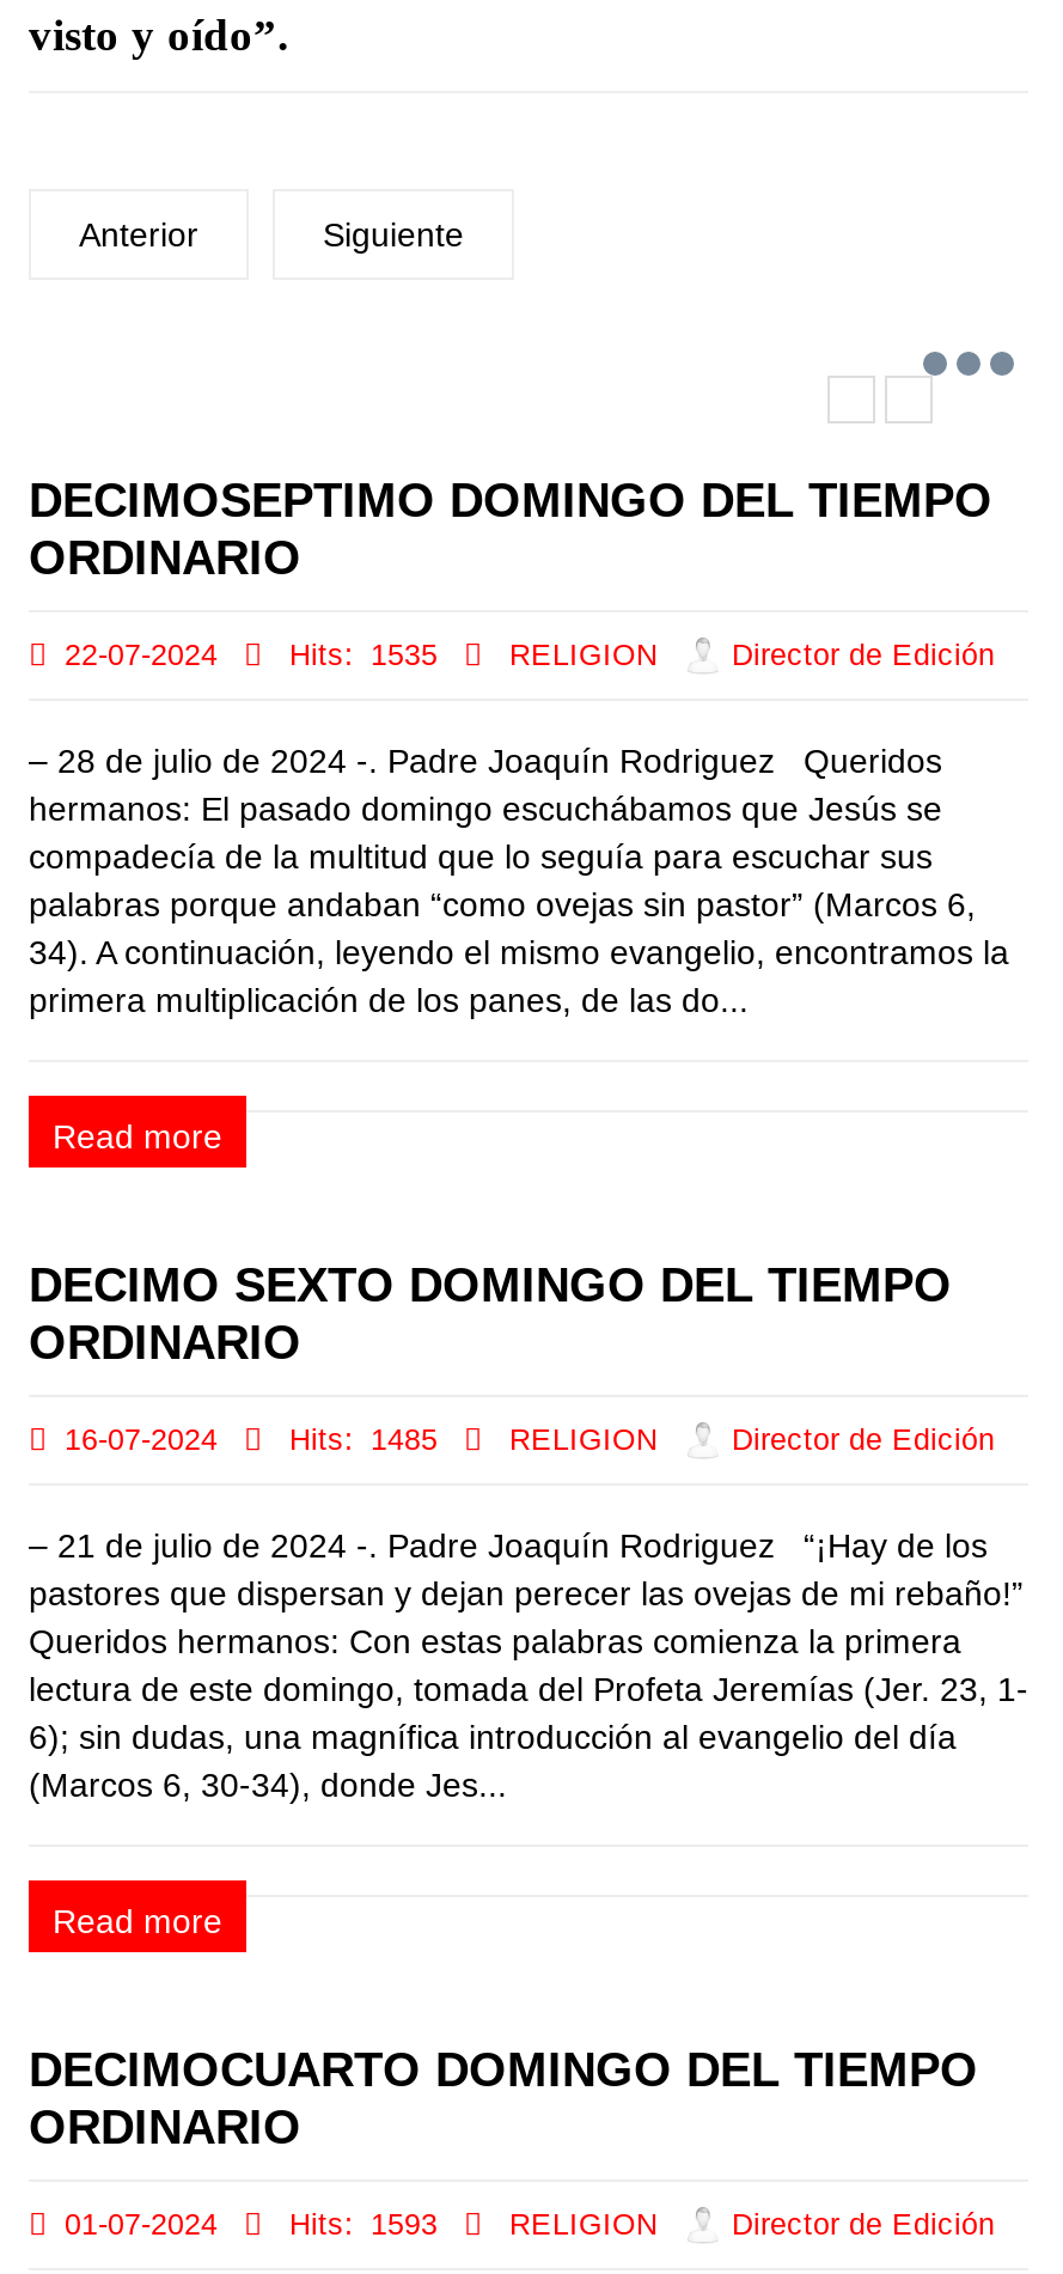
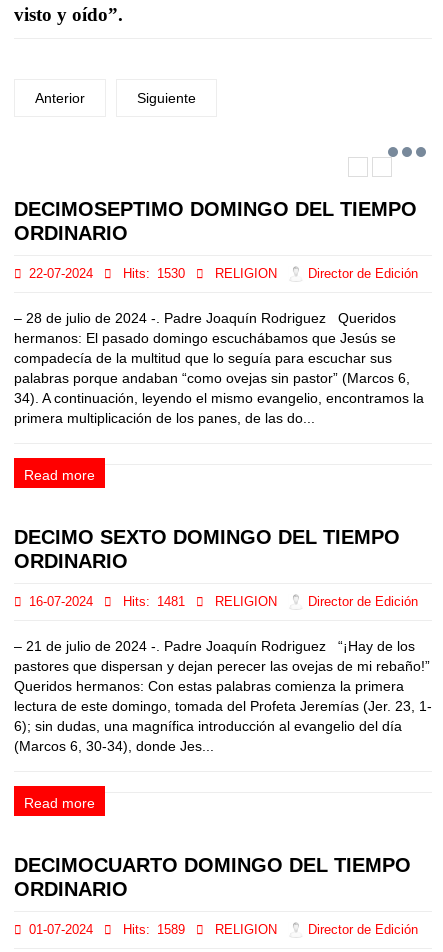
[289,638,438,671] Hits: 1535 -> [123,267,185,281] Hits: 1530
[289,1423,438,1456] Hits: 1485 -> [123,595,185,609] Hits: 1481
[289,2207,438,2241] Hits: 1593 -> [123,923,185,937] Hits: 1589

